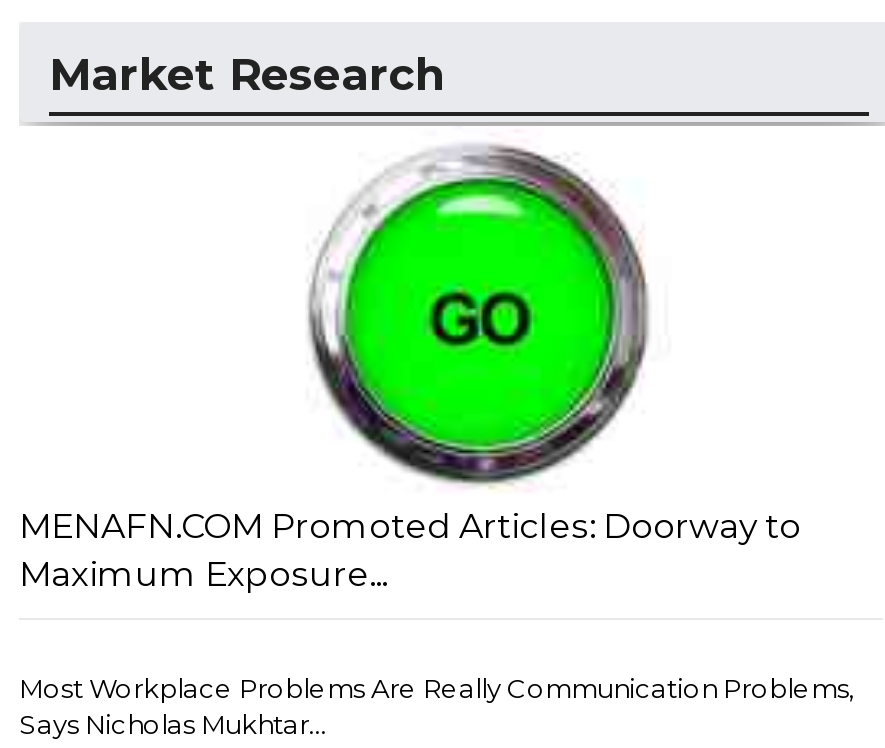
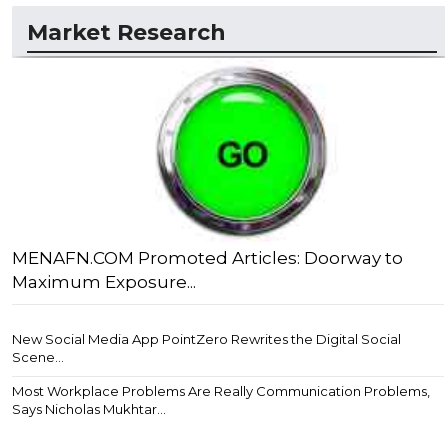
none -> [12,331,401,365] New Social Media App PointZero Rewrites the Digital Social | Scene...

